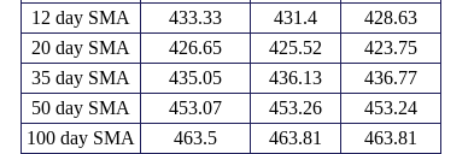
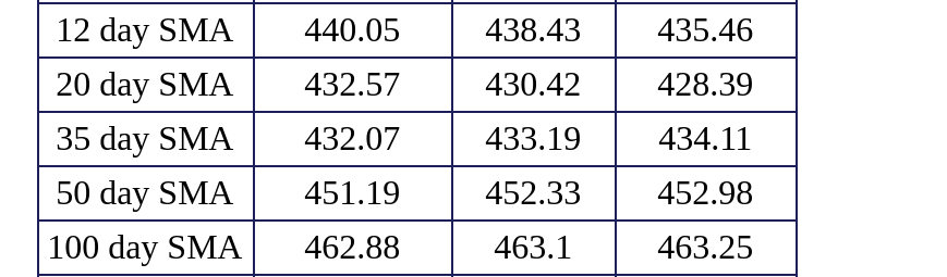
[31,7,221,27] 12 day SMA 433.33 -> [56,12,400,48] 12 day SMA 440.05
[273,7,317,27] 431.4 -> [485,12,581,48] 438.43
[364,7,417,27] 428.63 -> [657,12,753,48] 435.46
[31,37,221,58] 20 day SMA 426.65 -> [56,66,400,103] 20 day SMA 432.57
[268,37,322,58] 425.52 -> [485,66,581,103] 430.42
[364,37,417,58] 423.75 -> [657,66,753,103] 428.39
[31,67,221,88] 35 day SMA 435.05 -> [56,120,400,157] 35 day SMA 432.07
[268,67,322,88] 436.13 -> [485,120,581,157] 433.19
[364,67,417,88] 436.77 -> [658,120,752,157] 434.11
[31,97,221,118] 50 day SMA 453.07 -> [56,174,400,211] 50 day SMA 451.19
[268,97,322,118] 453.26 -> [485,174,581,211] 452.33
[364,97,417,118] 453.24 -> [657,174,753,211] 452.98
[26,127,217,148] 100 day SMA 463.5 -> [47,229,400,266] 100 day SMA 462.88
[268,127,322,148] 463.81 -> [494,229,572,266] 463.1
[364,127,417,148] 463.81 -> [657,229,753,266] 463.25

